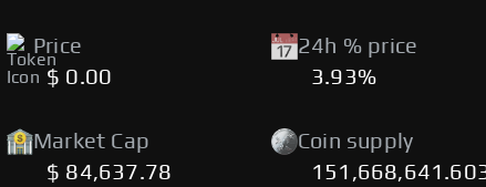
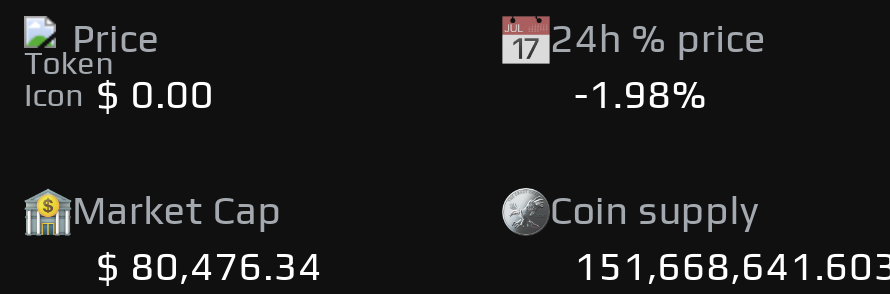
[311,66,376,89] 3.93% -> [574,76,706,116] -1.98%
[46,162,172,184] $ 84,637.78 -> [96,248,322,288] $ 80,476.34

